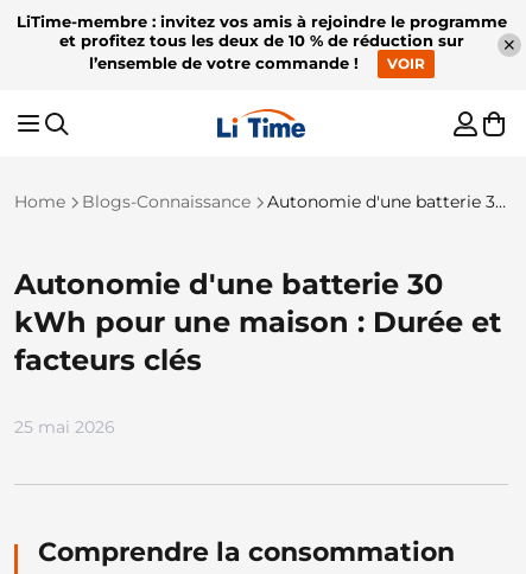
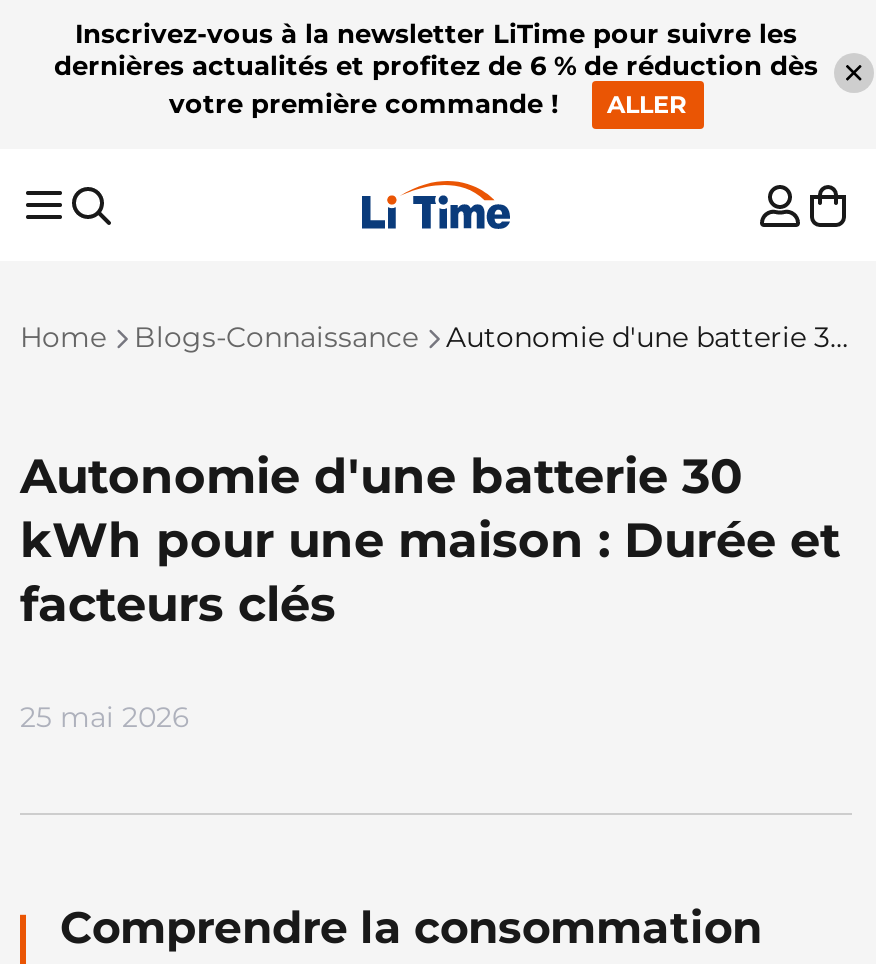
[16,12,506,72] LiTime-membre : invitez vos amis à rejoindre le programme | et profitez tous les deux de 10 % de réduction sur | l’ensemble de votre commande ! | VOIR -> [54,17,818,119] Inscrivez-vous à la newsletter LiTime pour suivre les | dernières actualités et profitez de 6 % de réduction dès | votre première commande ! | ALLER

